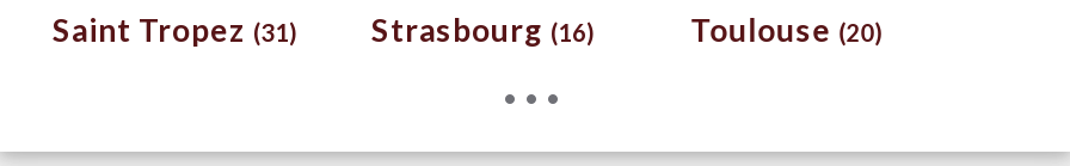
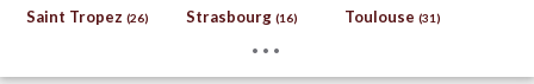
[53,12,596,50] Saint Tropez (31) Strasbourg (16) -> [26,8,297,27] Saint Tropez (26) Strasbourg (16)
[690,12,884,50] Toulouse (20) -> [345,8,441,27] Toulouse (31)

